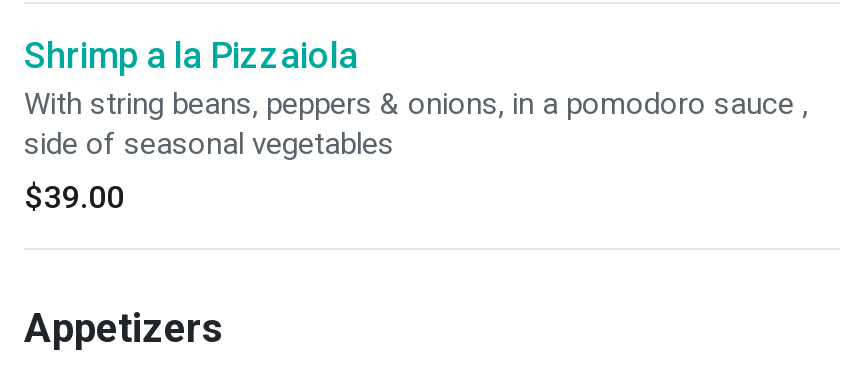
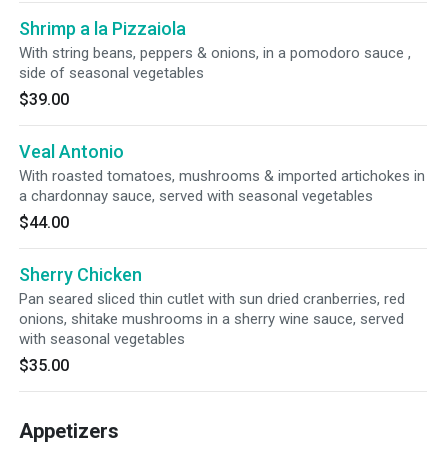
none -> [19,141,425,375] Veal Antonio | With roasted tomatoes, mushrooms & imported artichokes in | a chardonnay sauce, served with seasonal vegetables | $44.00 | Sherry Chicken | Pan seared sliced thin cutlet with sun dried cranberries, red | onions, shitake mushrooms in a sherry wine sauce, served | with seasonal vegetables | $35.00

